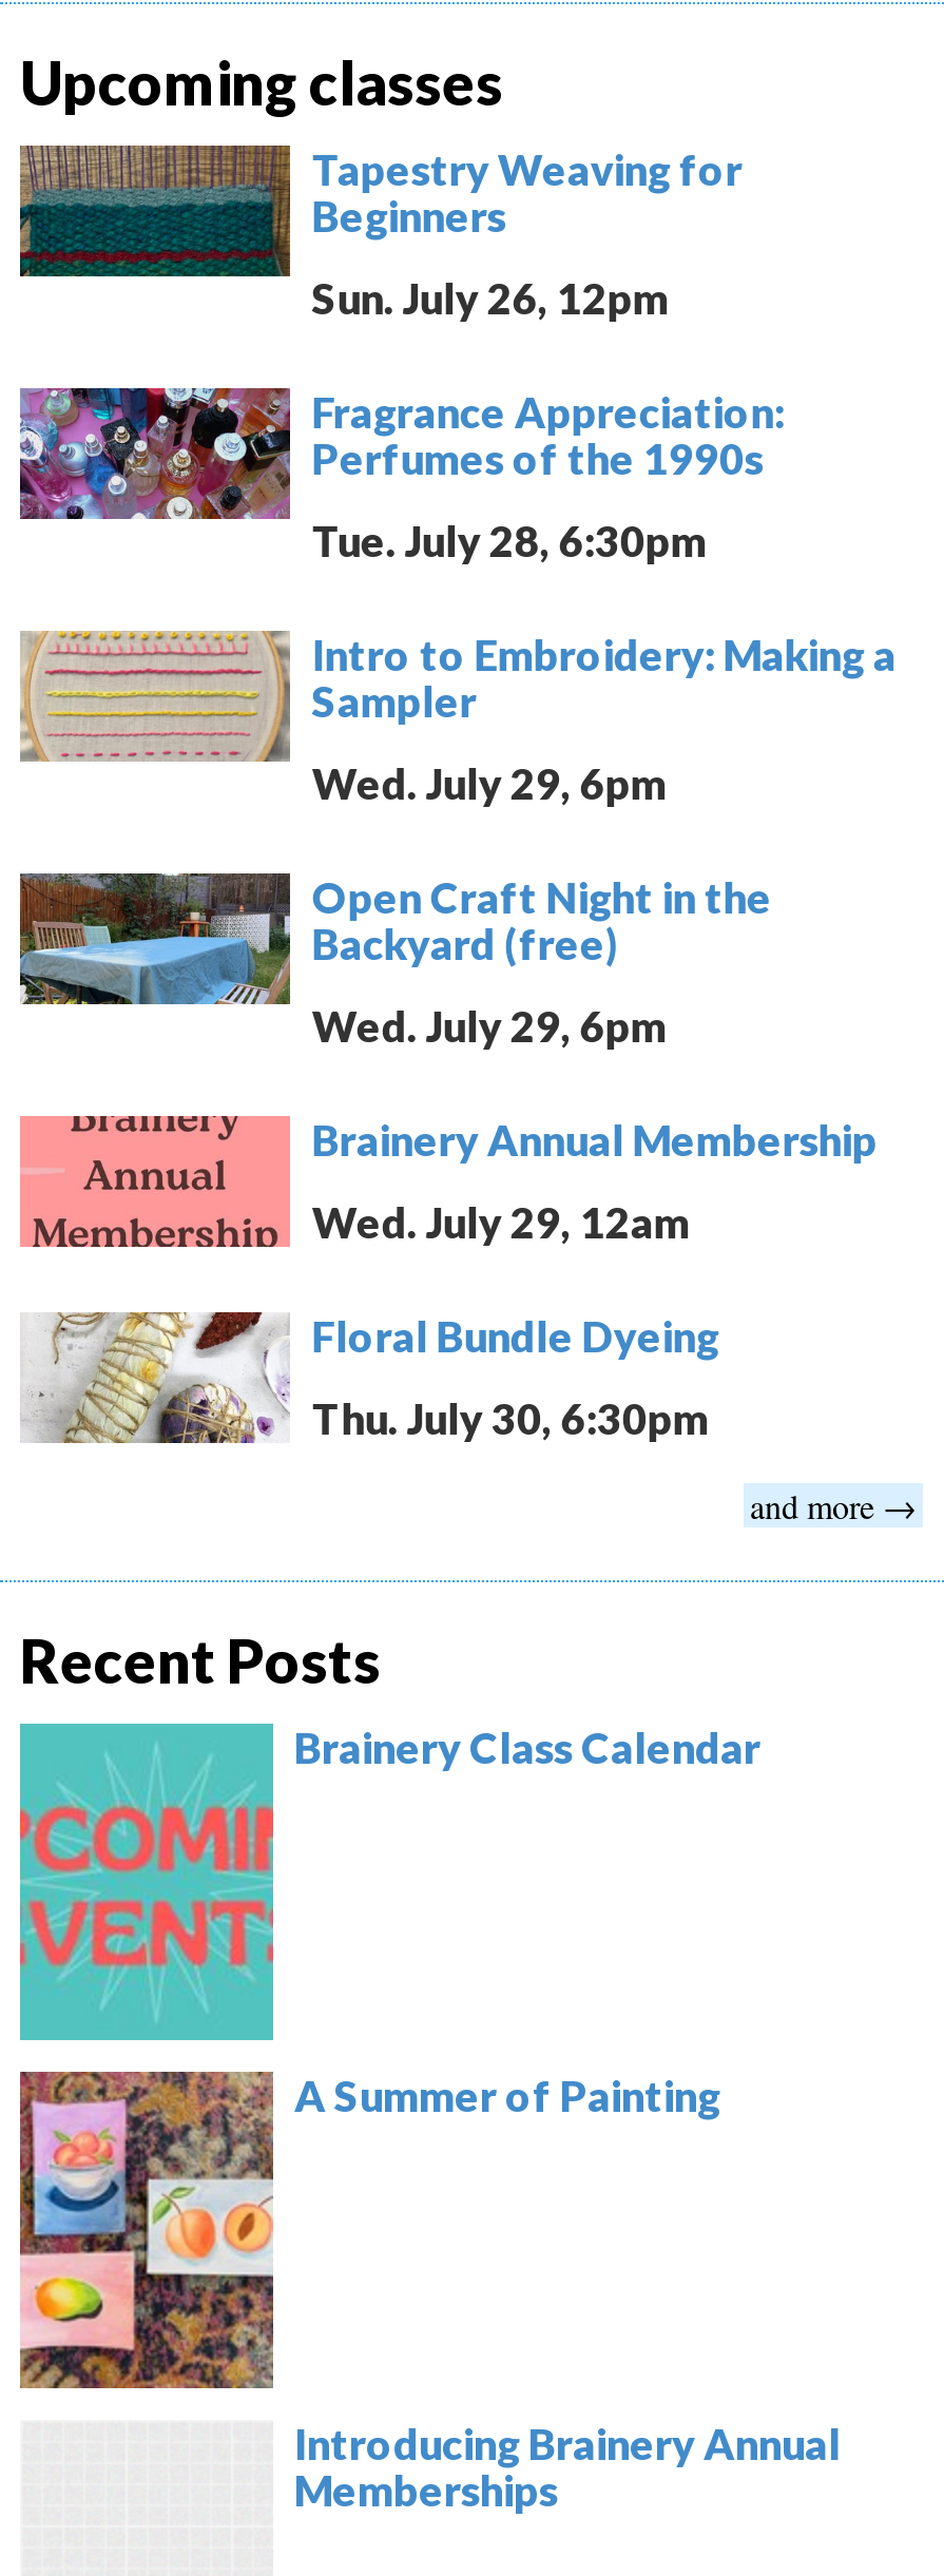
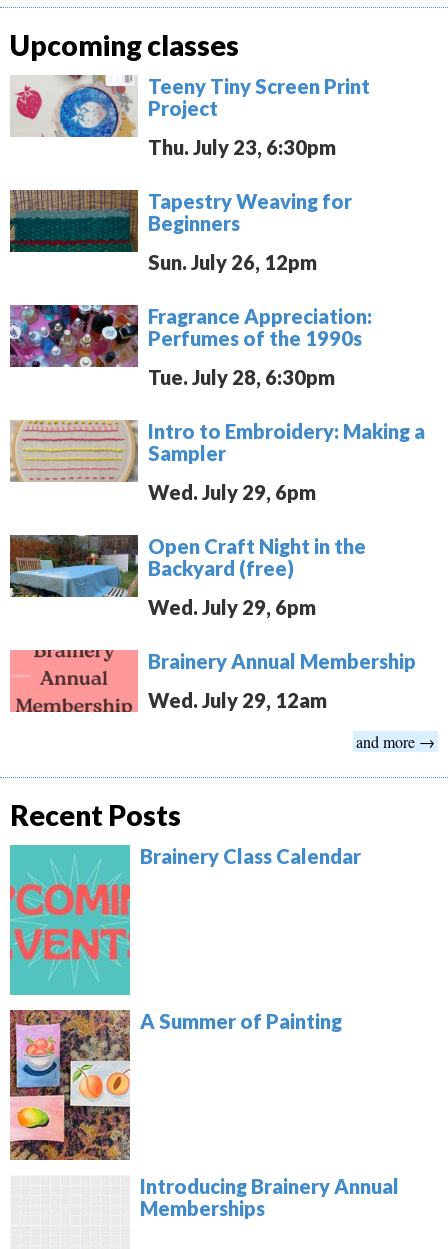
none -> [10,74,370,159] [image] | Teeny Tiny Screen Print | Project | Thu. July 23, 6:30pm
moved [16,141,896,1247] -> [8,188,425,712]: [image] | Tapestry Weaving for | Beginners | ... | Brainery Annual Membership | Wed. July 29, 12am
[20,1310,719,1445] [image] | Floral Bundle Dyeing | Thu. July 30, 6:30pm -> none

